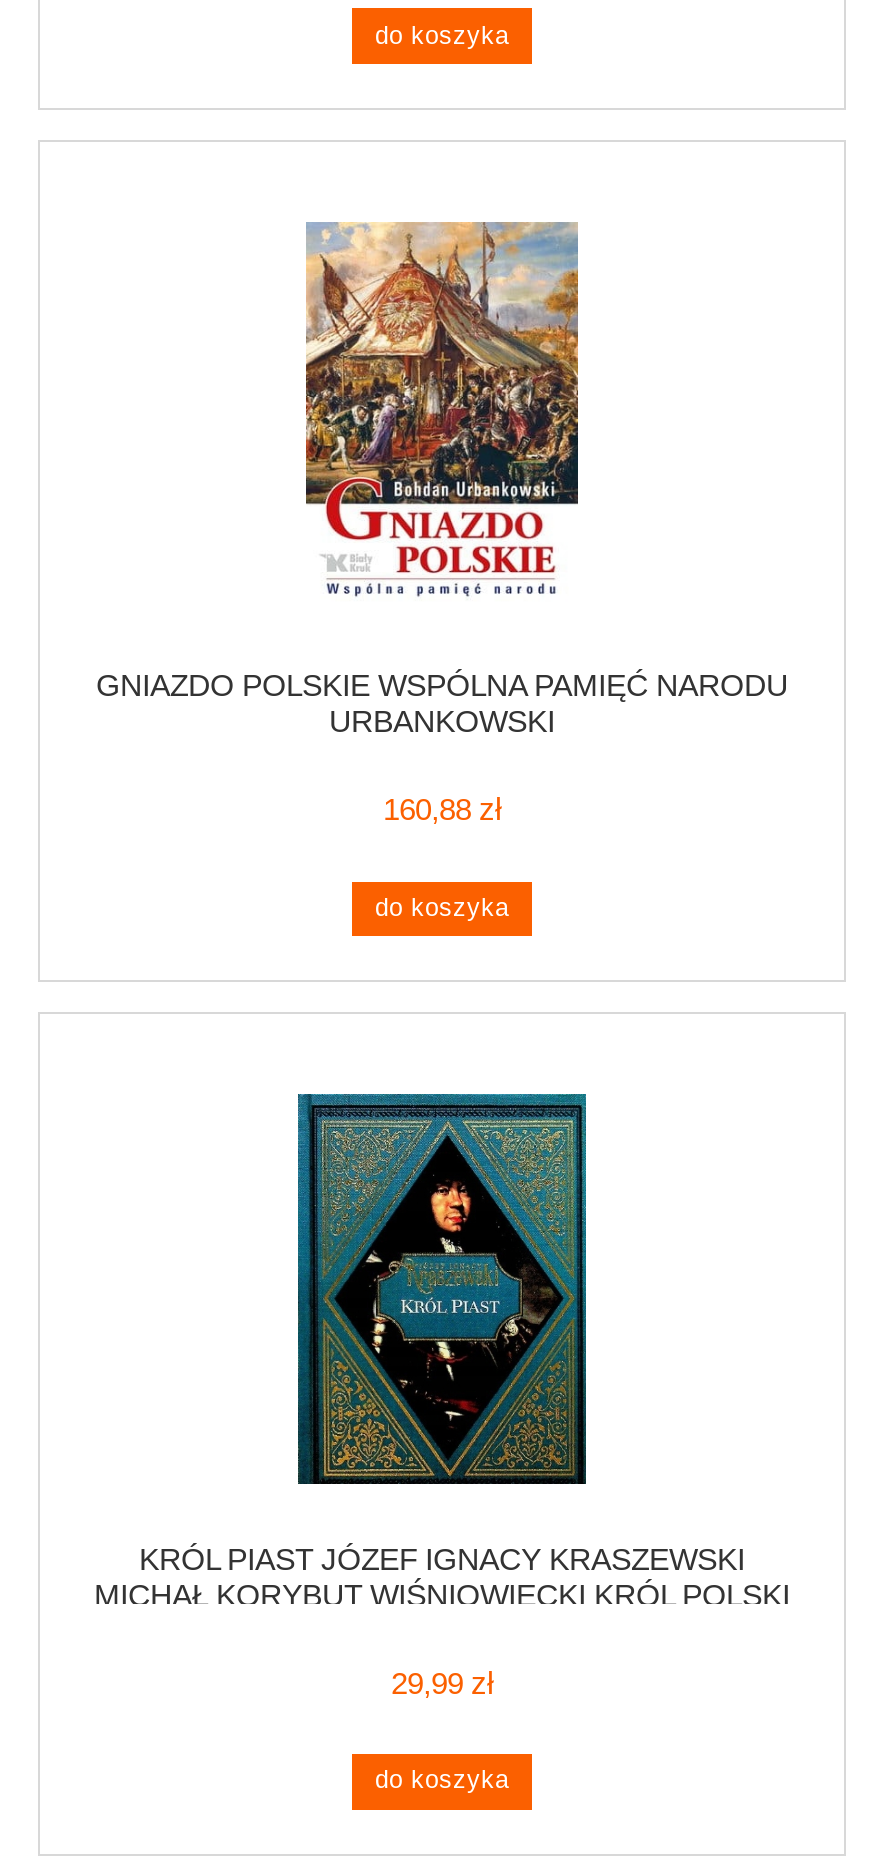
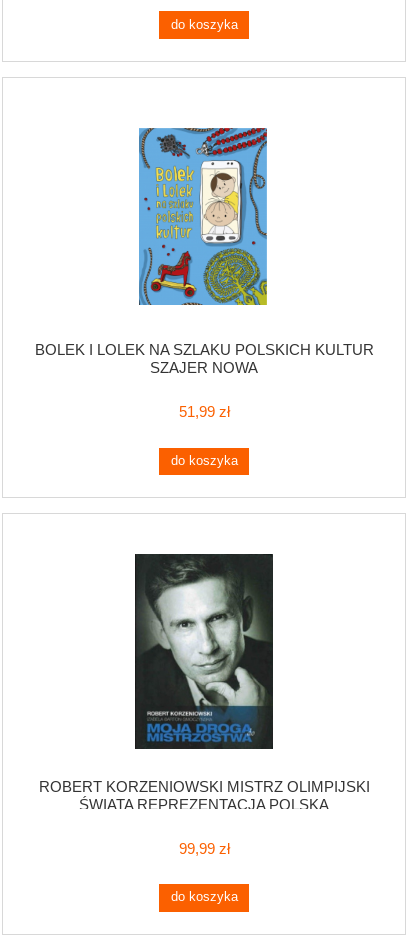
[96,220,788,738] [image] | GNIAZDO POLSKIE WSPÓLNA PAMIĘĆ NARODU | URBANKOWSKI -> [34,118,373,376] [image] | BOLEK I LOLEK NA SZLAKU POLSKICH KULTUR | SZAJER NOWA
[383,793,501,827] 160,88 zł -> [178,403,229,420] 51,99 zł
[94,1092,790,1611] [image] | KRÓL PIAST JÓZEF IGNACY KRASZEWSKI | MICHAŁ KORYBUT WIŚNIOWIECKI KRÓL POLSKI -> [38,553,369,812] [image] | ROBERT KORZENIOWSKI MISTRZ OLIMPIJSKI | ŚWIATA REPREZENTACJA POLSKA
[391,1665,493,1699] 29,99 zł -> [178,840,229,857] 99,99 zł

